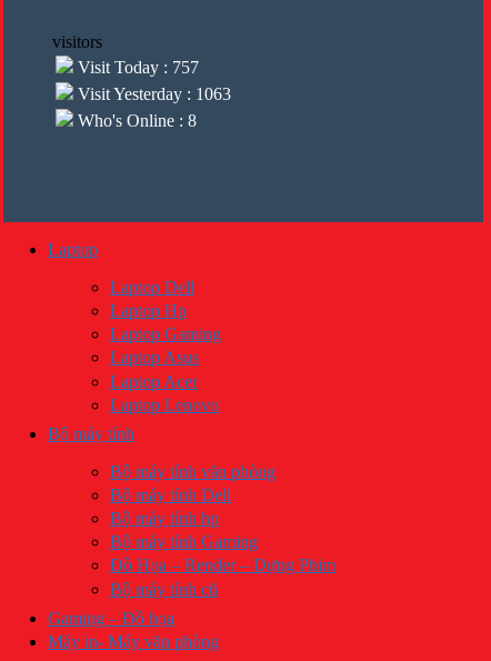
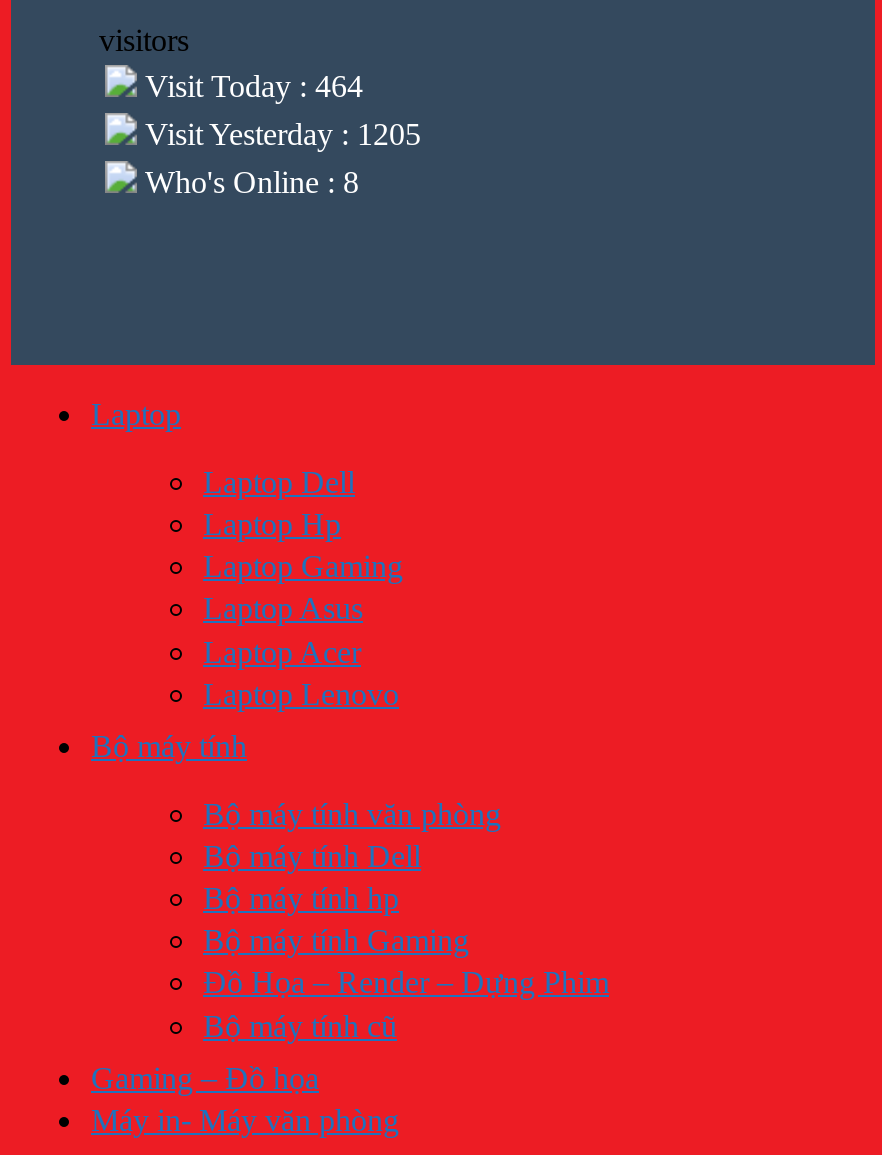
[73,58,199,76] Visit Today : 757 -> [137,69,363,103] Visit Today : 464
[73,84,231,103] Visit Yesterday : 1063 -> [137,117,421,151] Visit Yesterday : 1205

